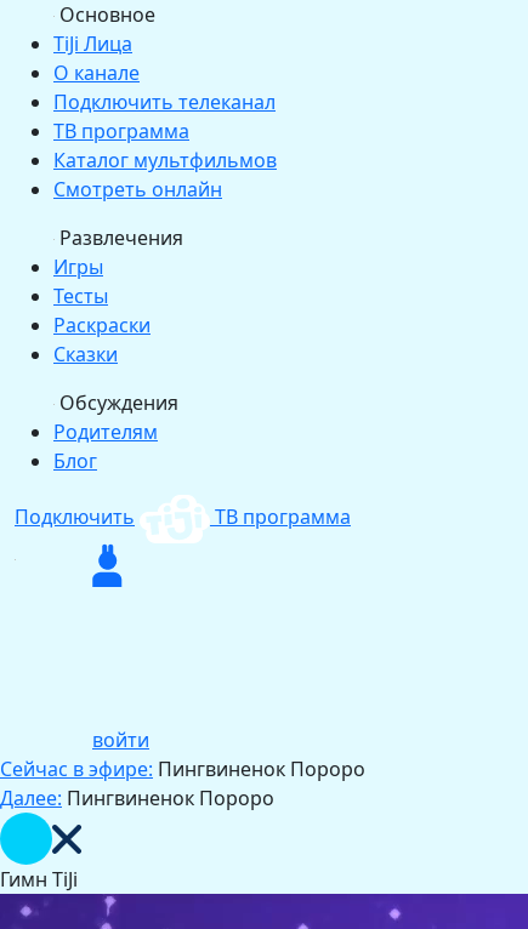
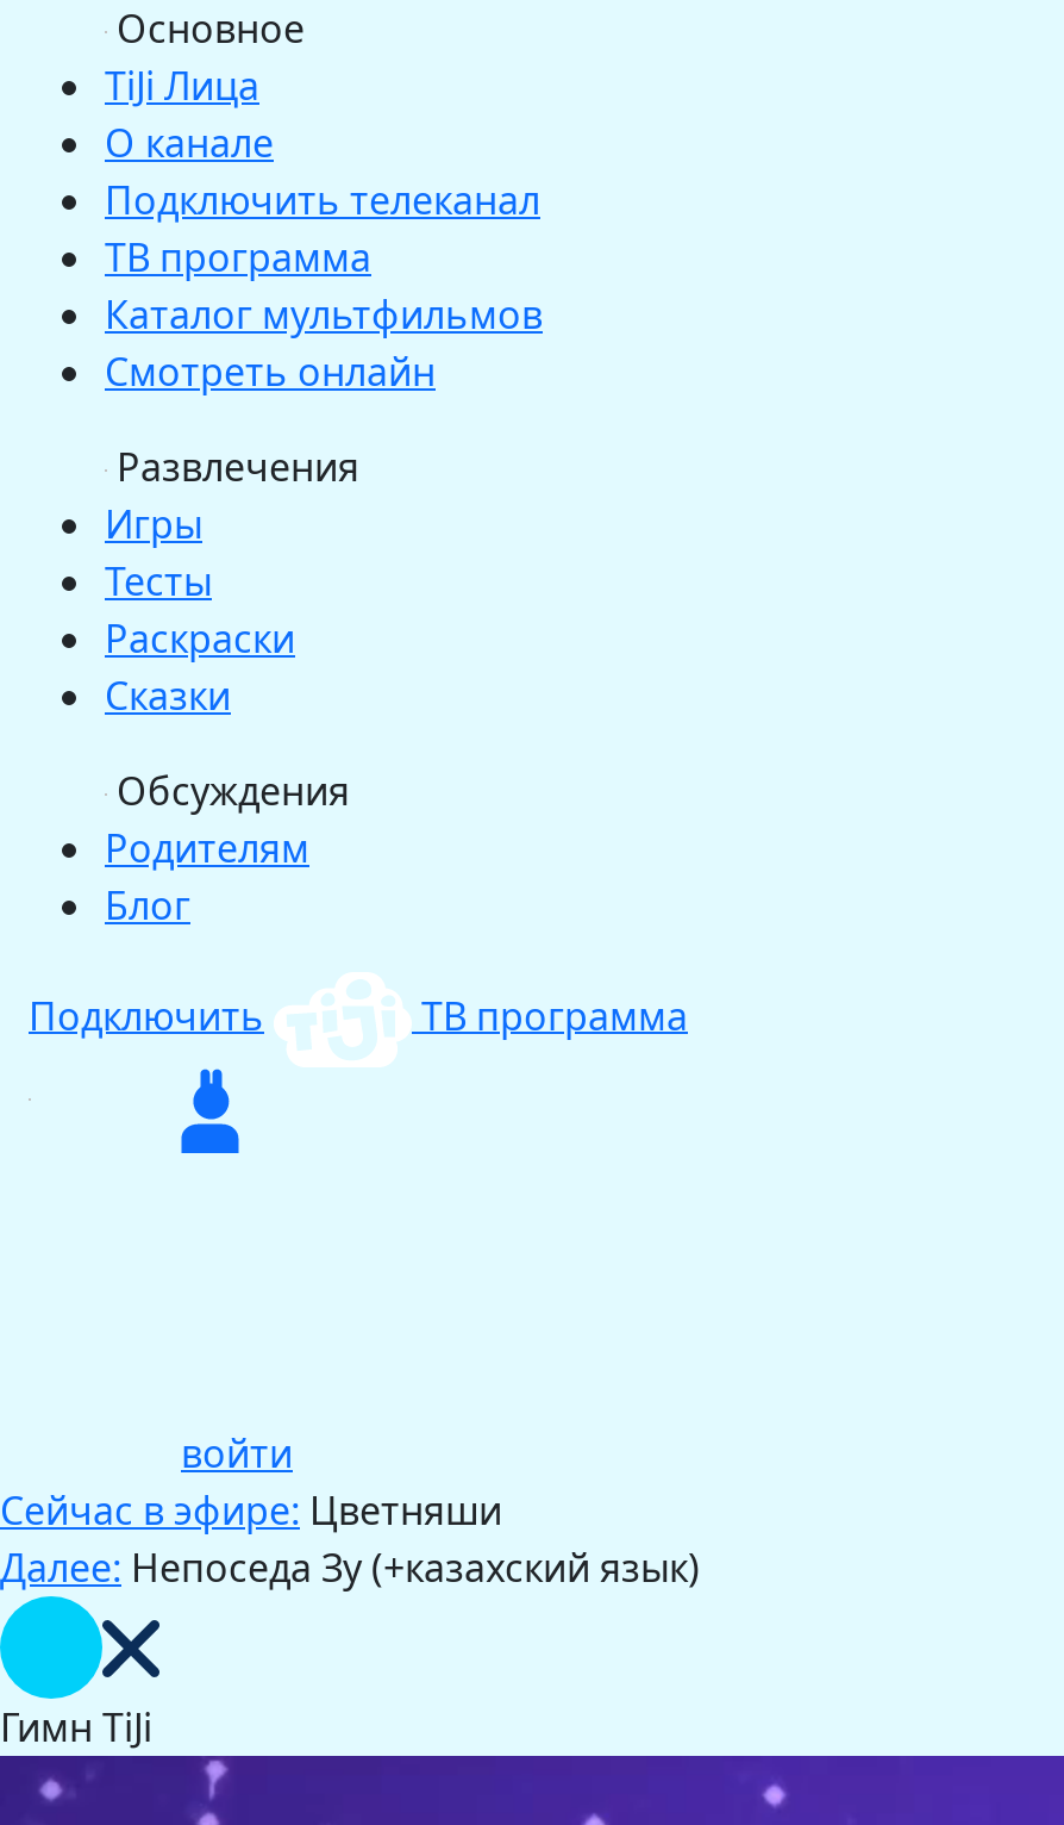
[0,756,365,811] Сейчас в эфире: Пингвиненок Пороро | Далее: Пингвиненок Пороро -> [0,1484,700,1594] Сейчас в эфире: Цветняши | Далее: Непоседа Зу (+казахский язык)

